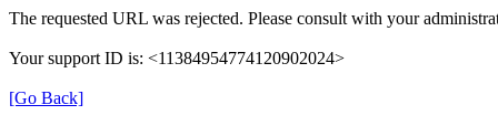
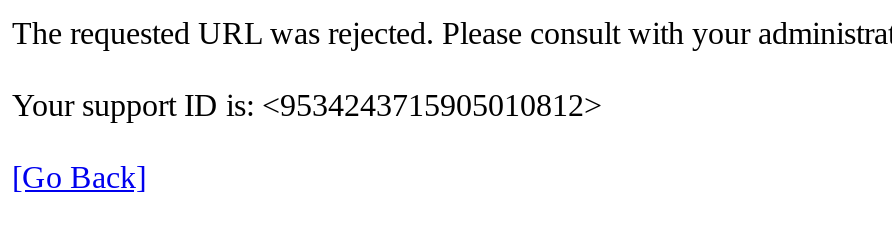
[9,49,345,67] Your support ID is: <11384954774120902024> -> [12,88,602,122] Your support ID is: <9534243715905010812>

